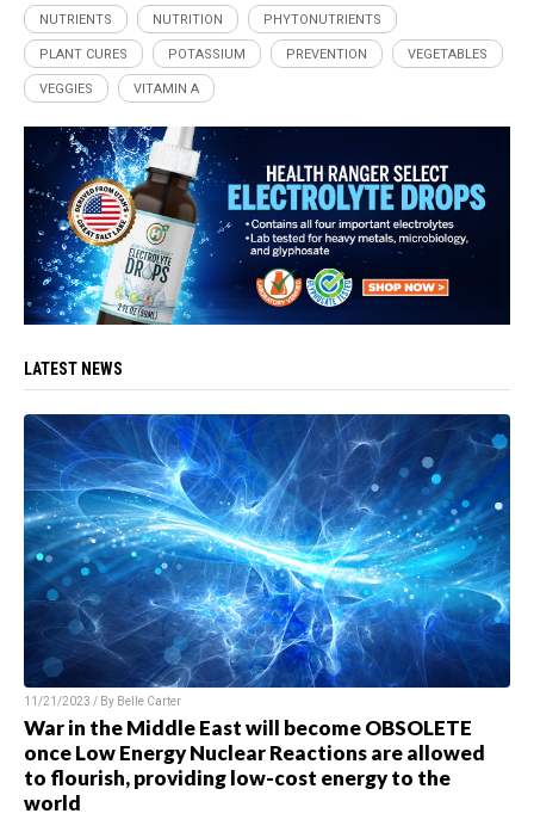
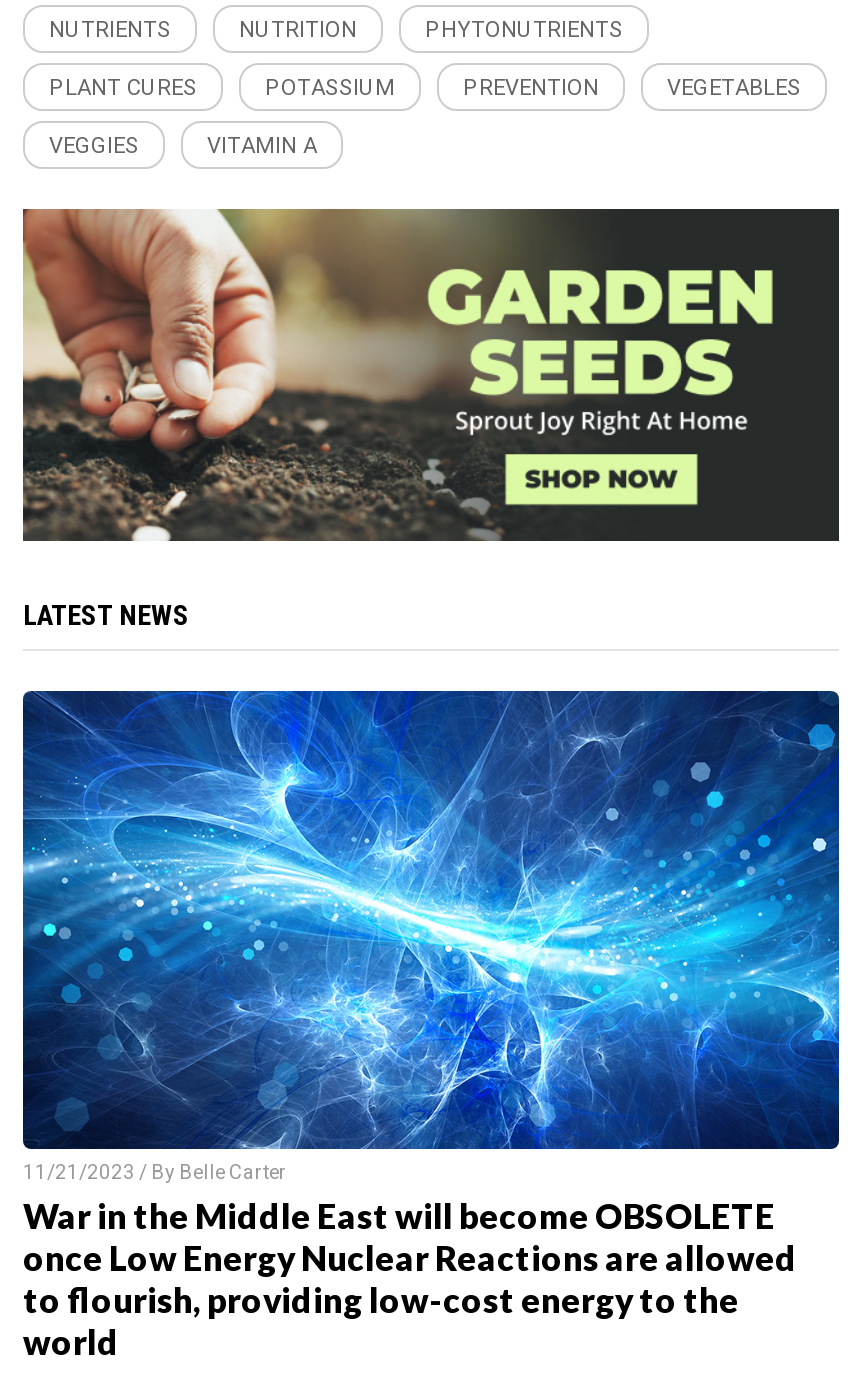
[23,125,508,326] [image] -> [21,207,837,543] [image]

